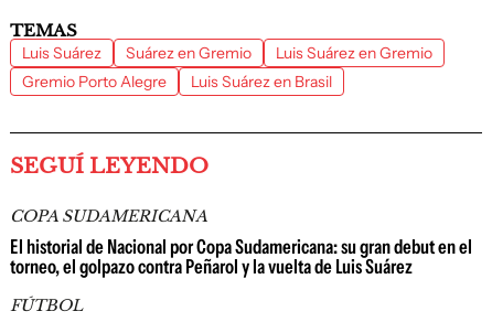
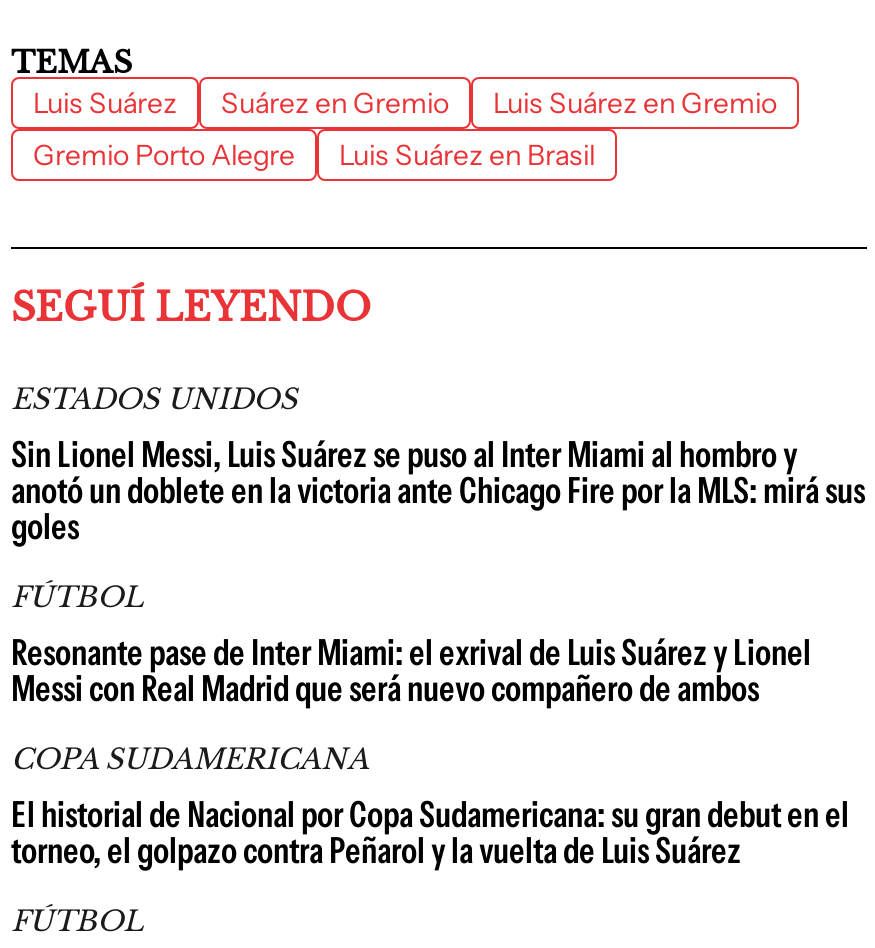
none -> [11,381,865,711] ESTADOS UNIDOS | Sin Lionel Messi, Luis Suárez se puso al Inter Miami al hombro y | anotó un doblete en la victoria ante Chicago Fire por la MLS: mirá sus | goles | FÚTBOL | Resonante pase de Inter Miami: el exrival de Luis Suárez y Lionel | Messi con Real Madrid que será nuevo compañero de ambos

